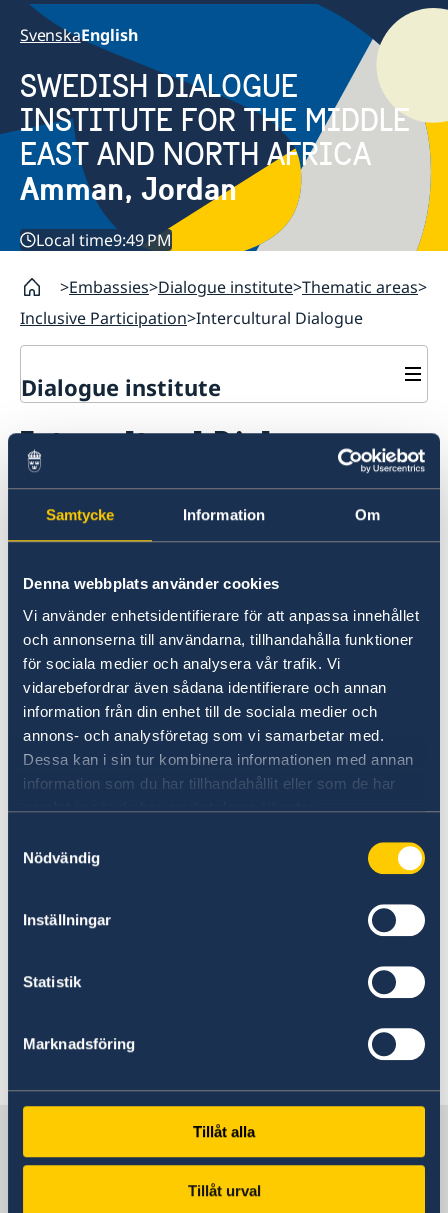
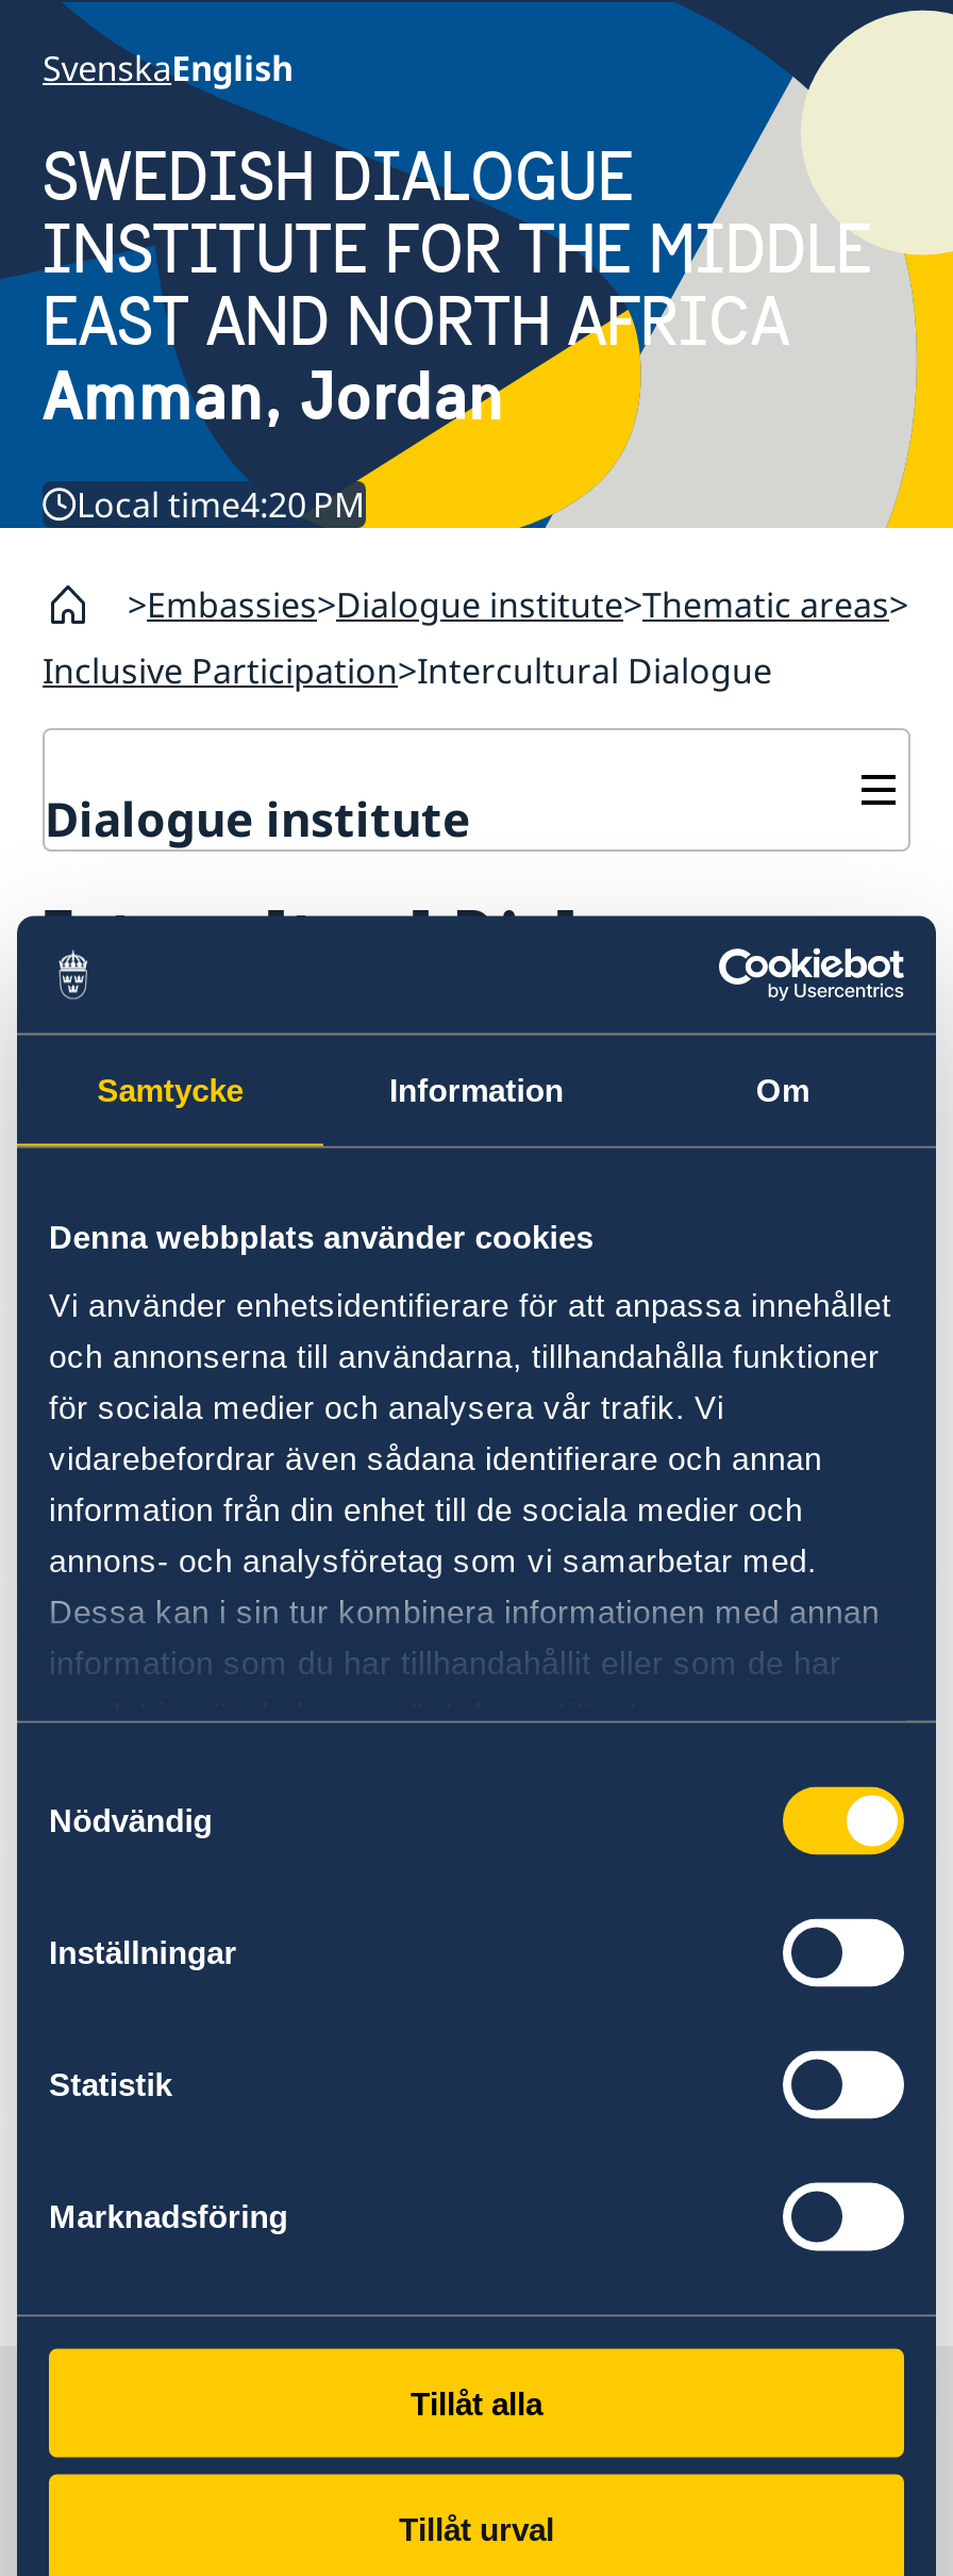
[36,229,172,251] Local time9:49 PM -> [77,482,366,529] Local time4:20 PM

